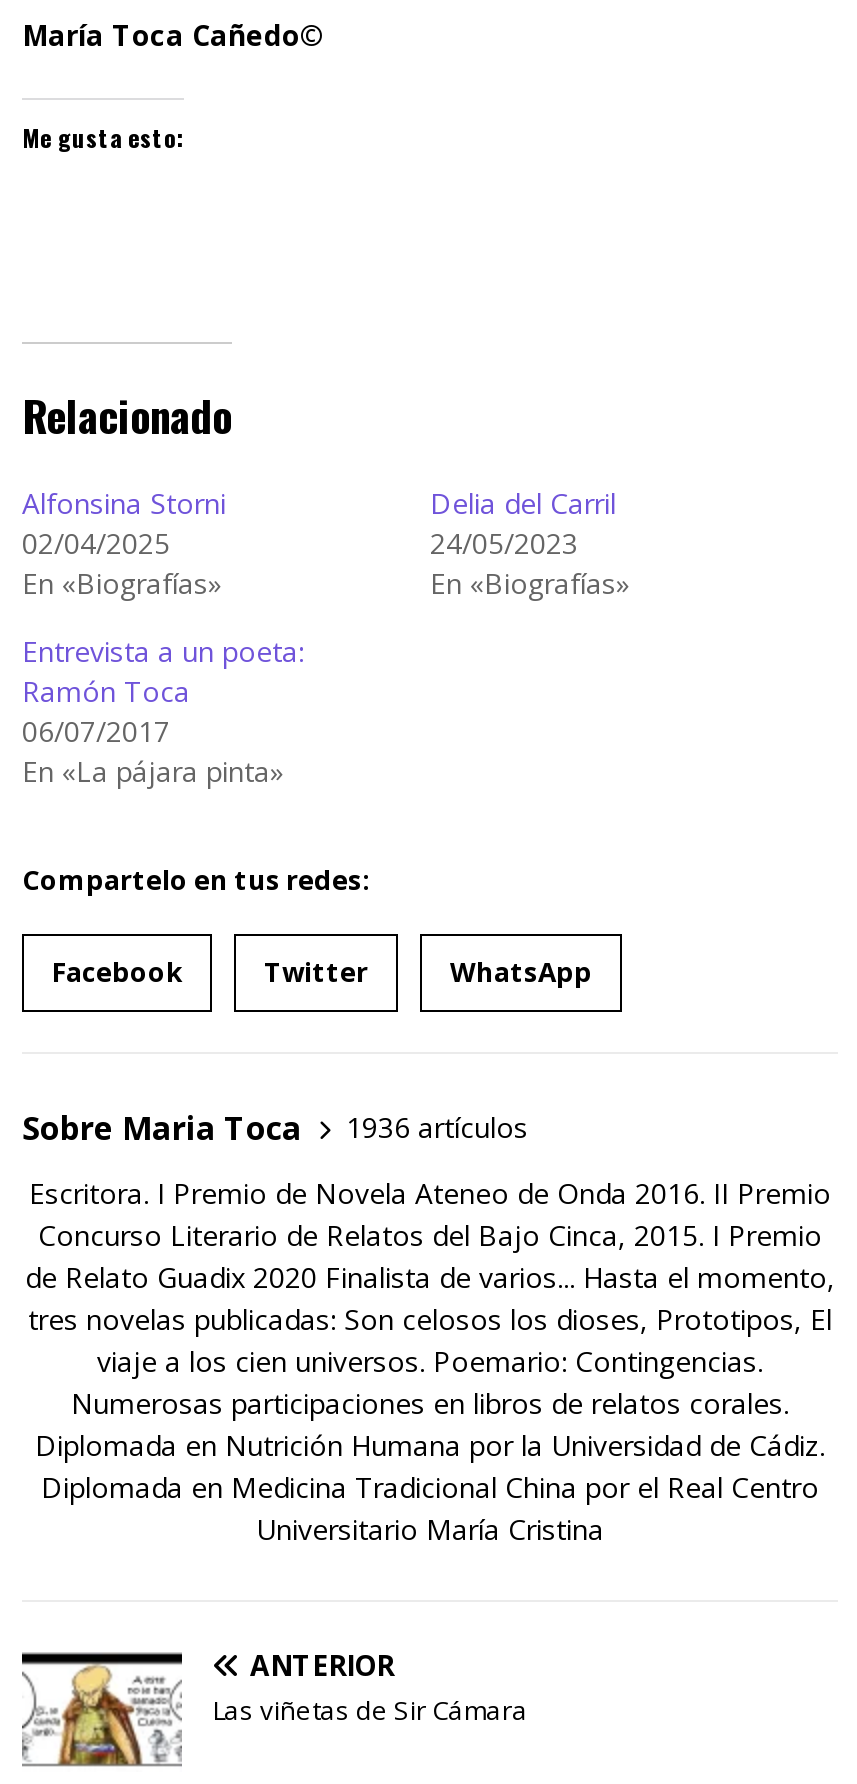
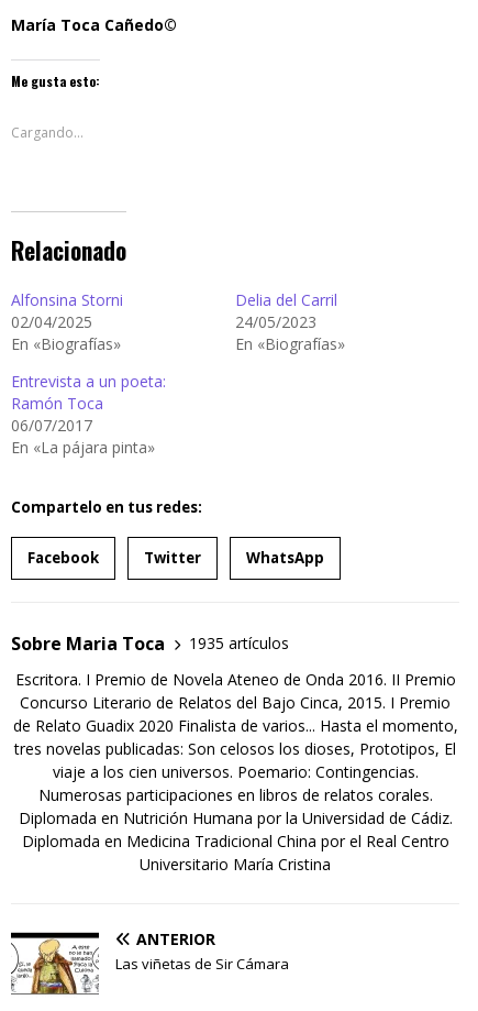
none -> [11,123,84,142] Cargando...
[22,1106,528,1150] Sobre Maria Toca 1936 artículos -> [11,631,289,655] Sobre Maria Toca 1935 artículos

